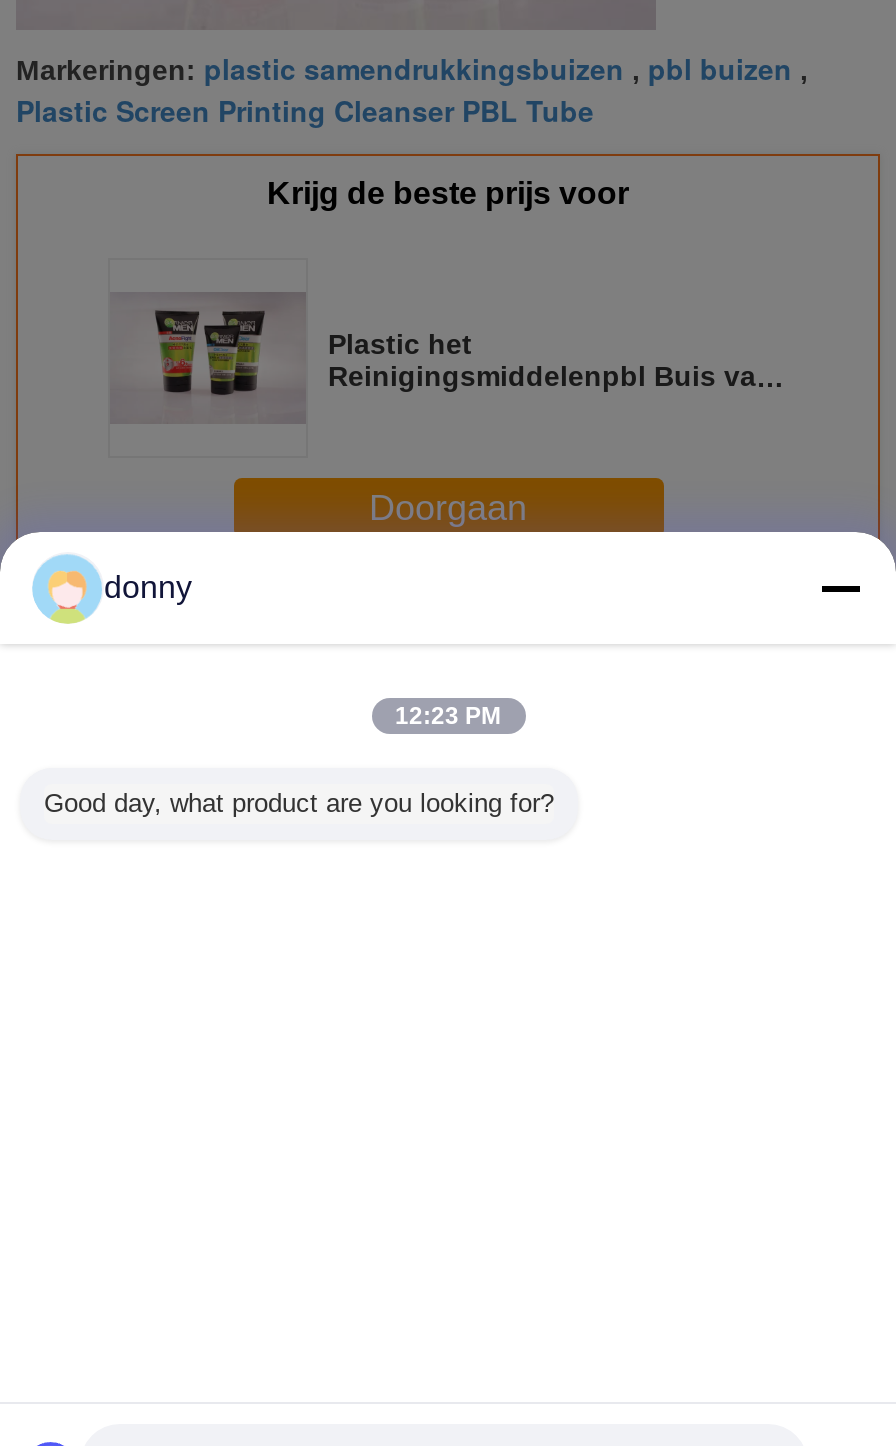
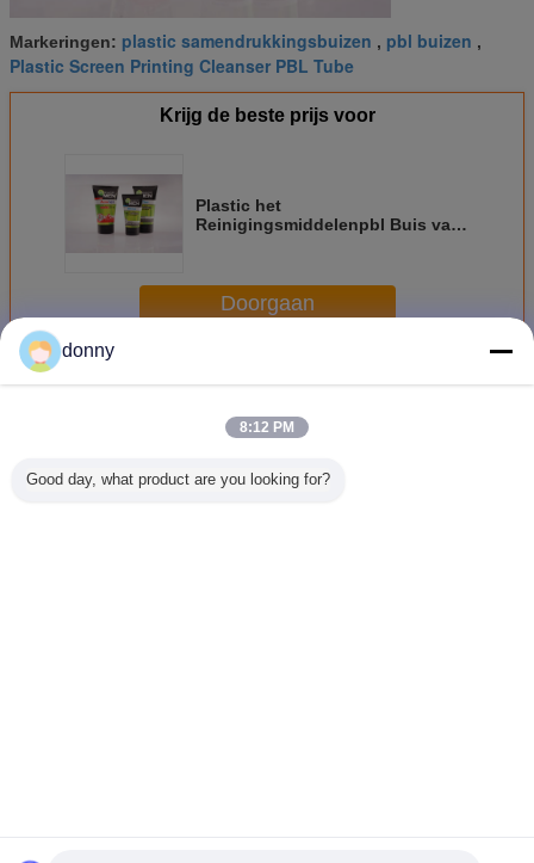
[395,702,501,730] 12:23 PM -> [240,419,294,436] 8:12 PM

